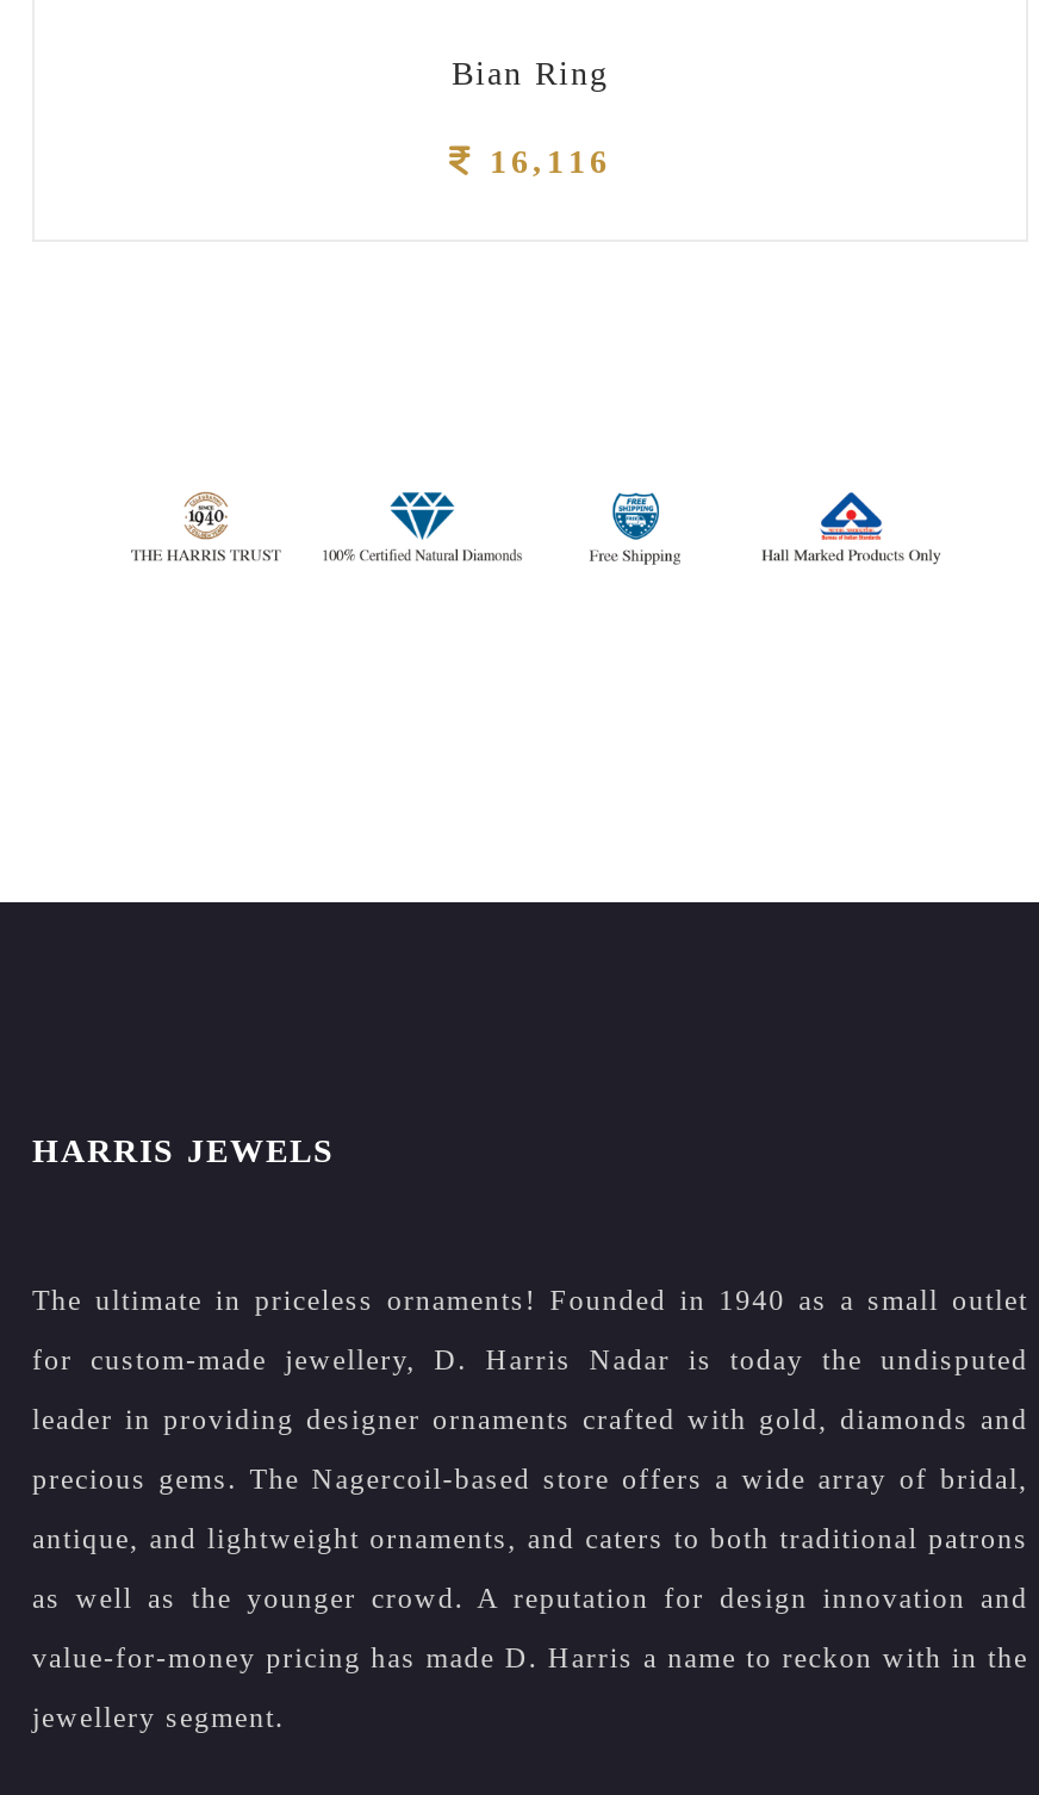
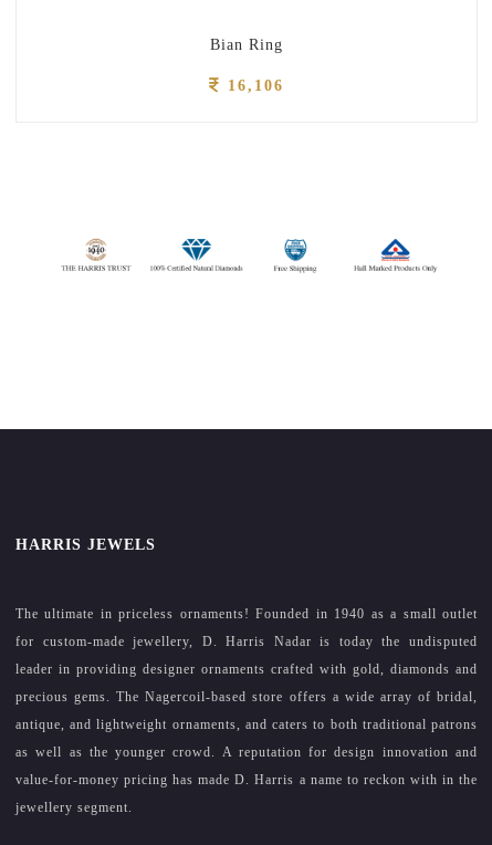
[475,144,611,180] 16,116 -> [221,77,284,94] 16,106

